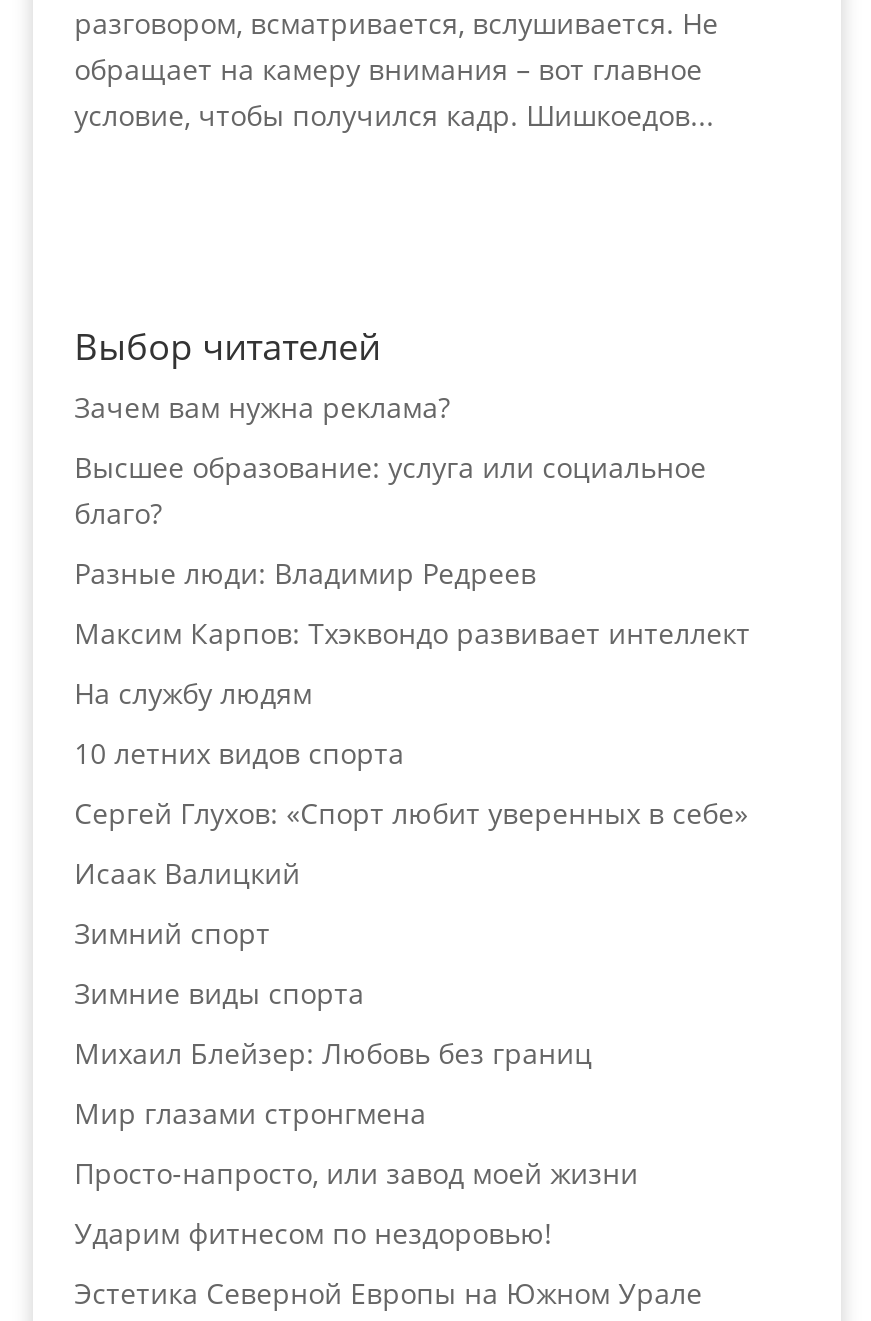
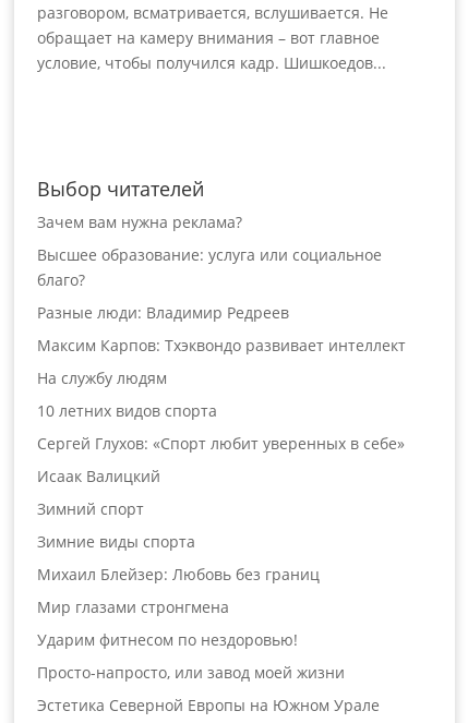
moved [74,1154,638,1192] -> [37,662,344,683]: Просто-напросто, или завод моей жизни
moved [74,1214,552,1252] -> [37,629,297,650]: Ударим фитнесом по нездоровью!

